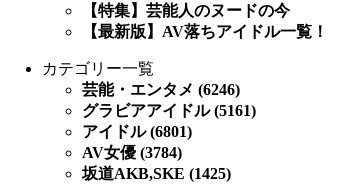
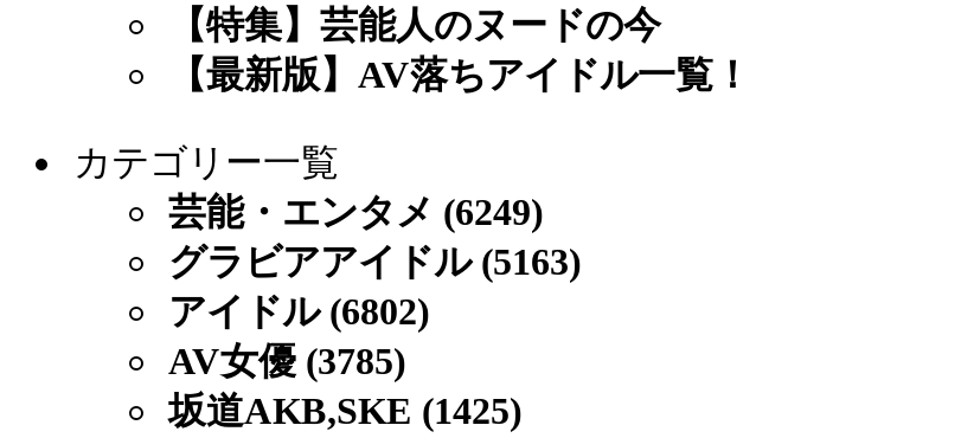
[82,81,240,98] 芸能・エンタメ (6246) -> [168,192,543,232] 芸能・エンタメ (6249)
[82,102,256,119] グラビアアイドル (5161) -> [168,242,581,282] グラビアアイドル (5163)
[82,123,192,140] アイドル (6801) -> [168,292,429,332] アイドル (6802)
[82,144,182,161] AV女優 (3784) -> [168,341,405,382] AV女優 (3785)

